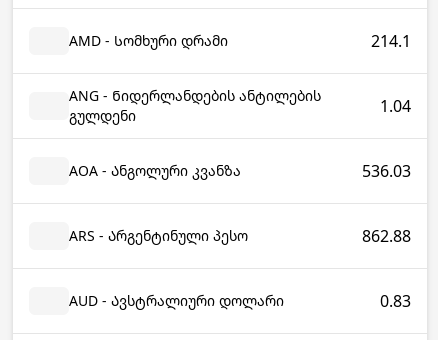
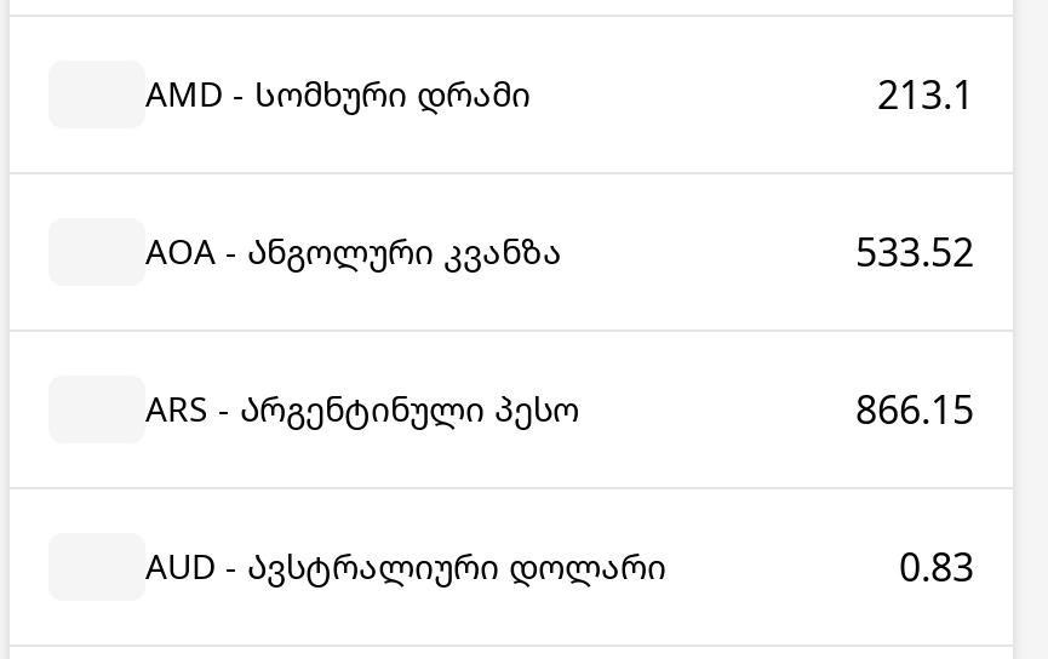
[69,30,411,125] 214.1 | ANG - Ნიდერლანდების ანტილების | გულდენი | 1.04 -> [877,68,974,121] 213.1
[362,160,411,182] 536.03 -> [855,225,974,279] 533.52
[362,225,411,247] 862.88 -> [855,383,974,436] 866.15

